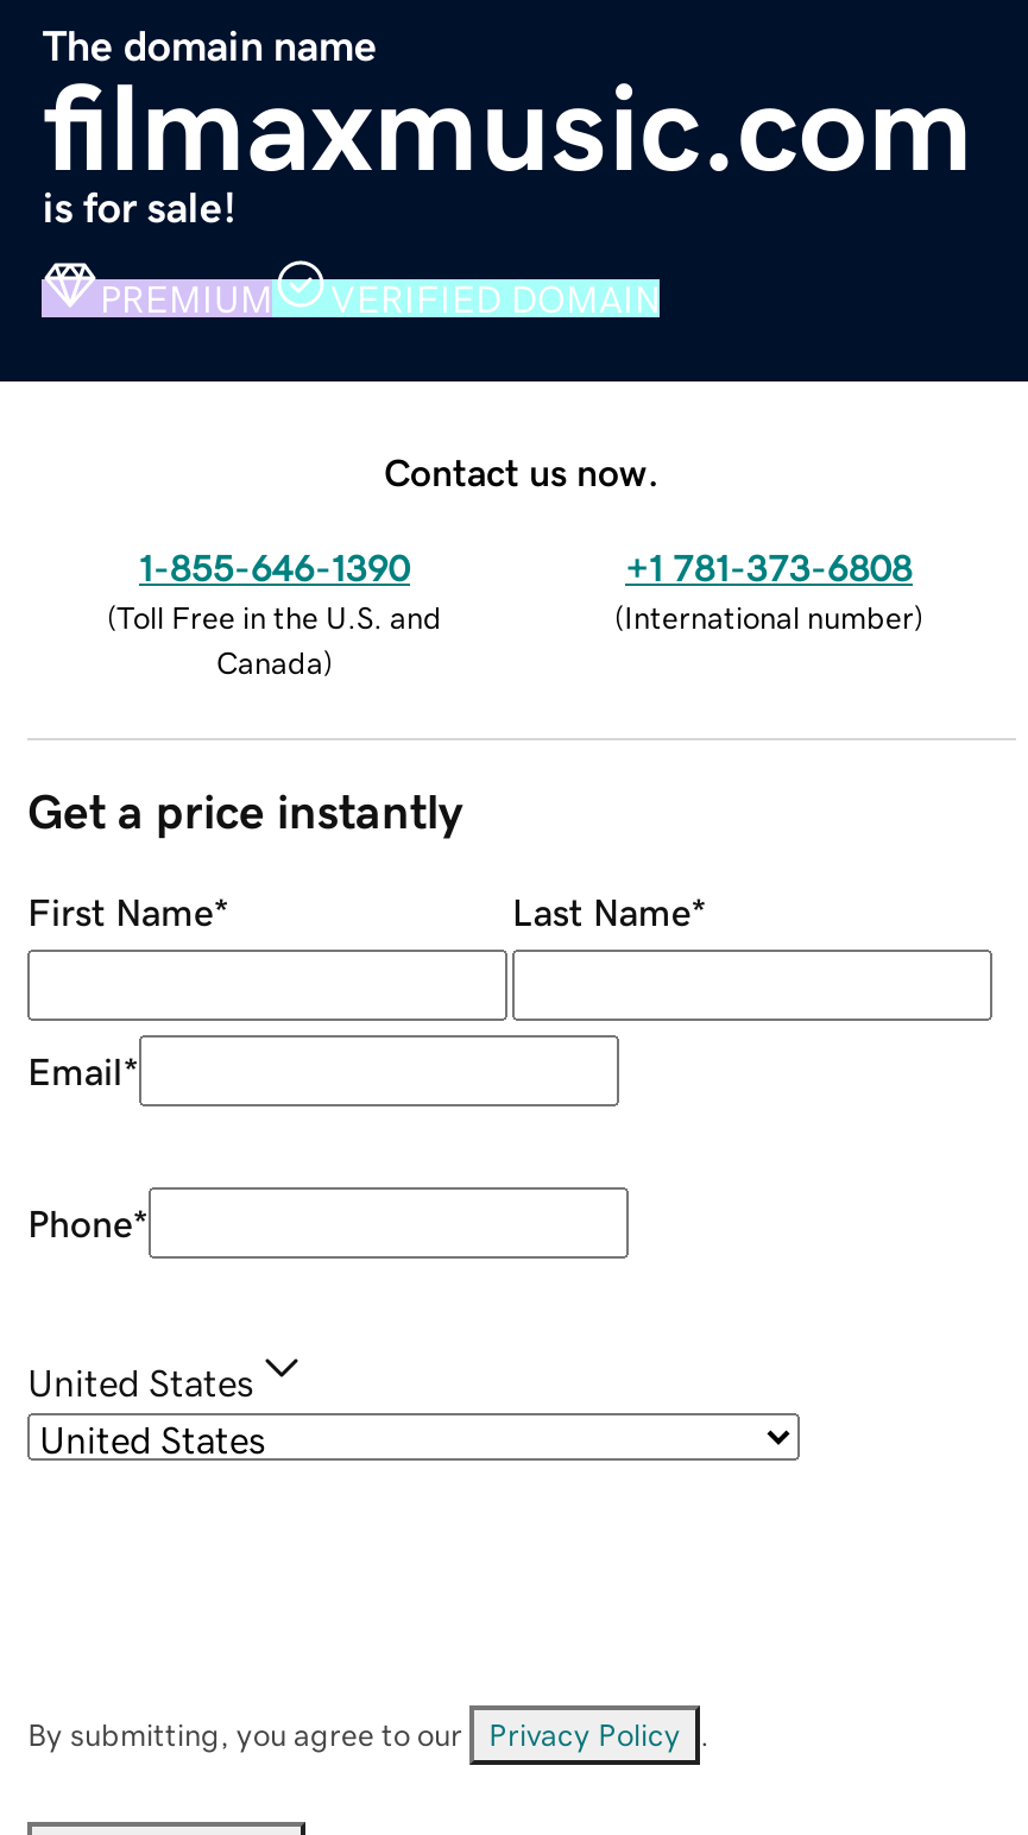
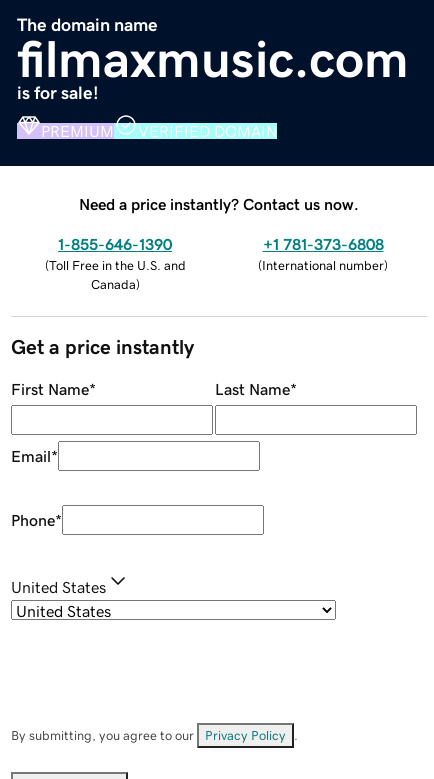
[384,452,660,490] Contact us now. -> [79,196,359,212] Need a price instantly? Contact us now.

